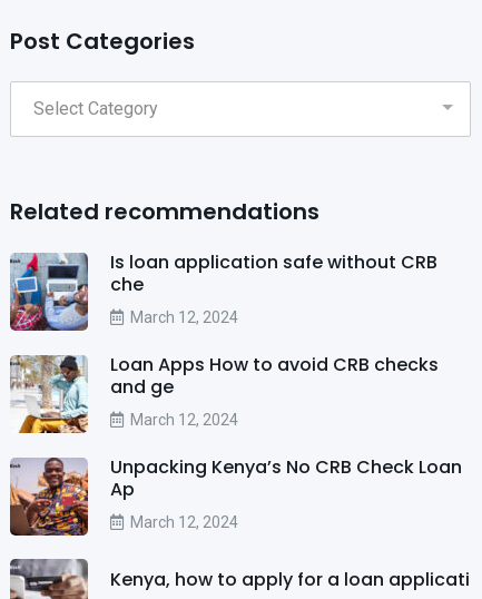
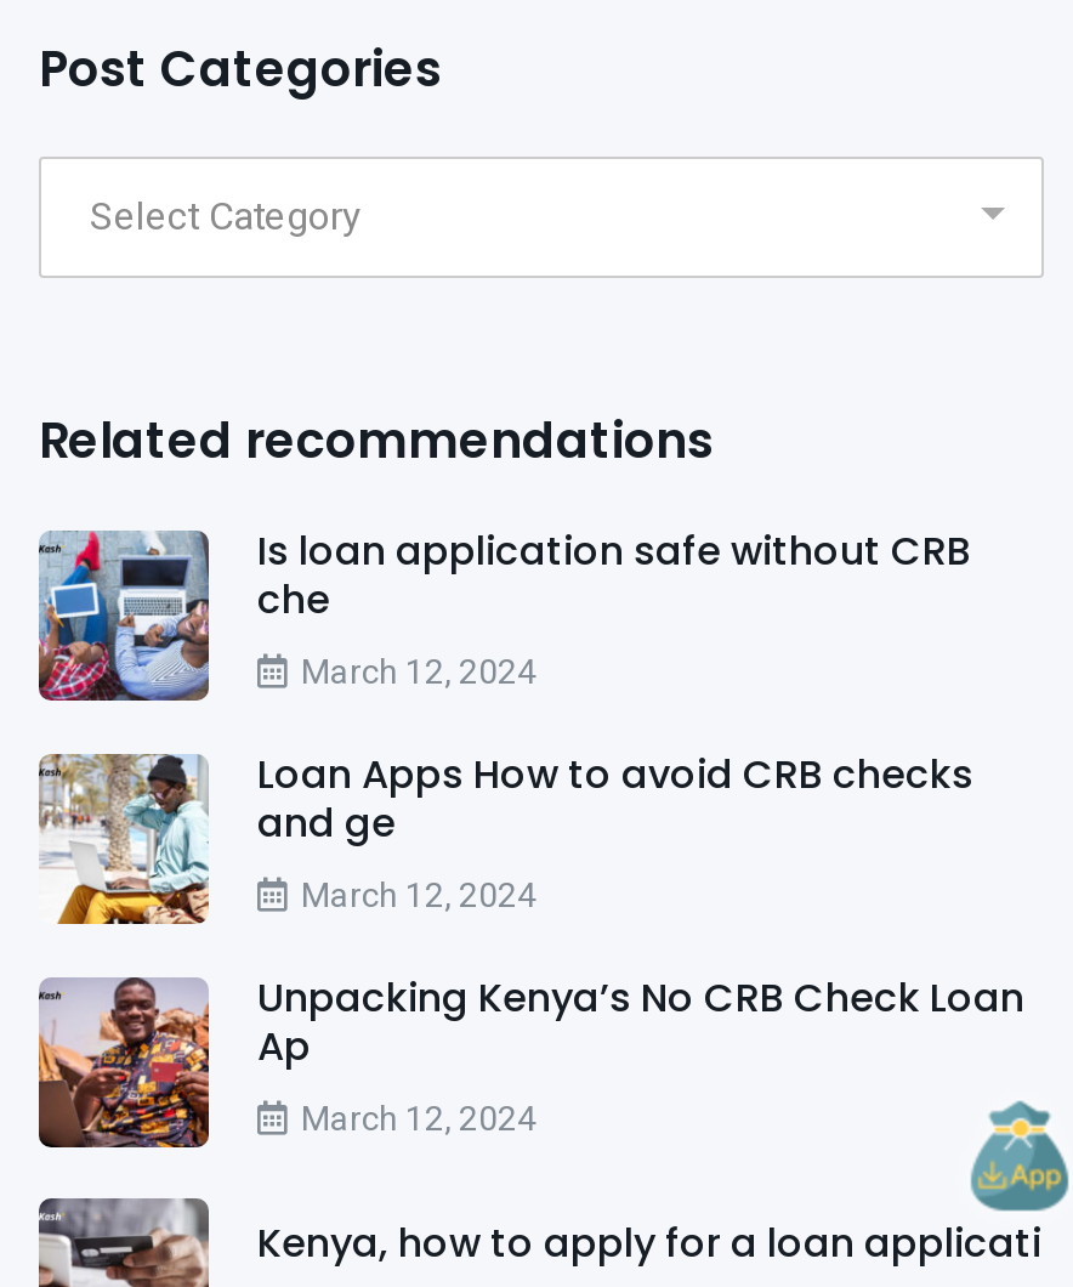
none -> [969,1100,1066,1209] [image]

